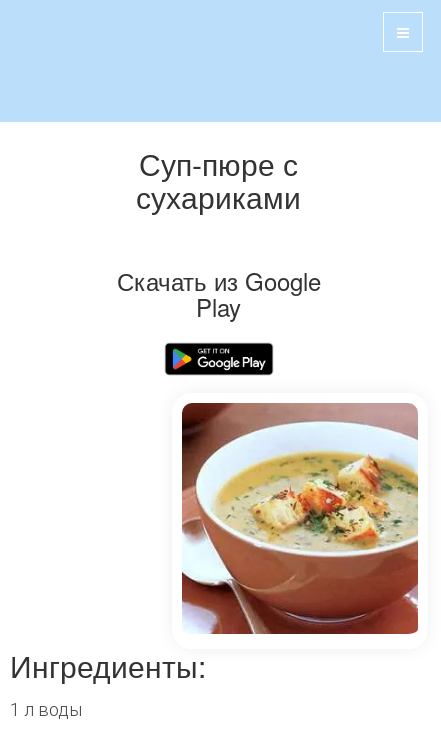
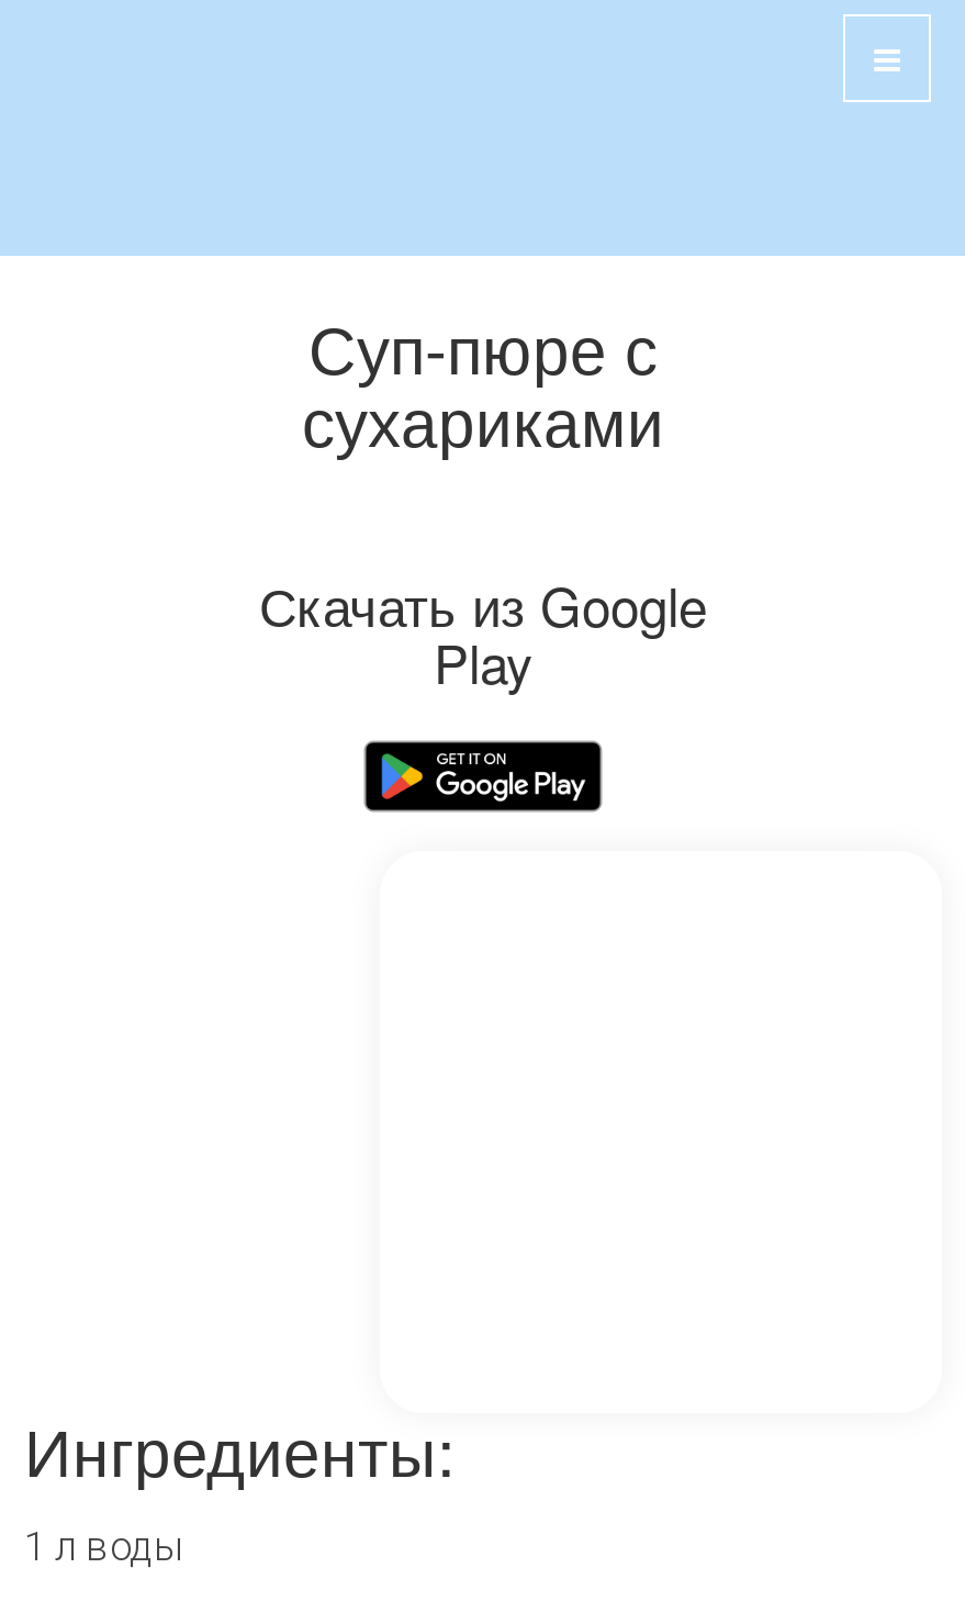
[181,402,419,635] [image] -> none

